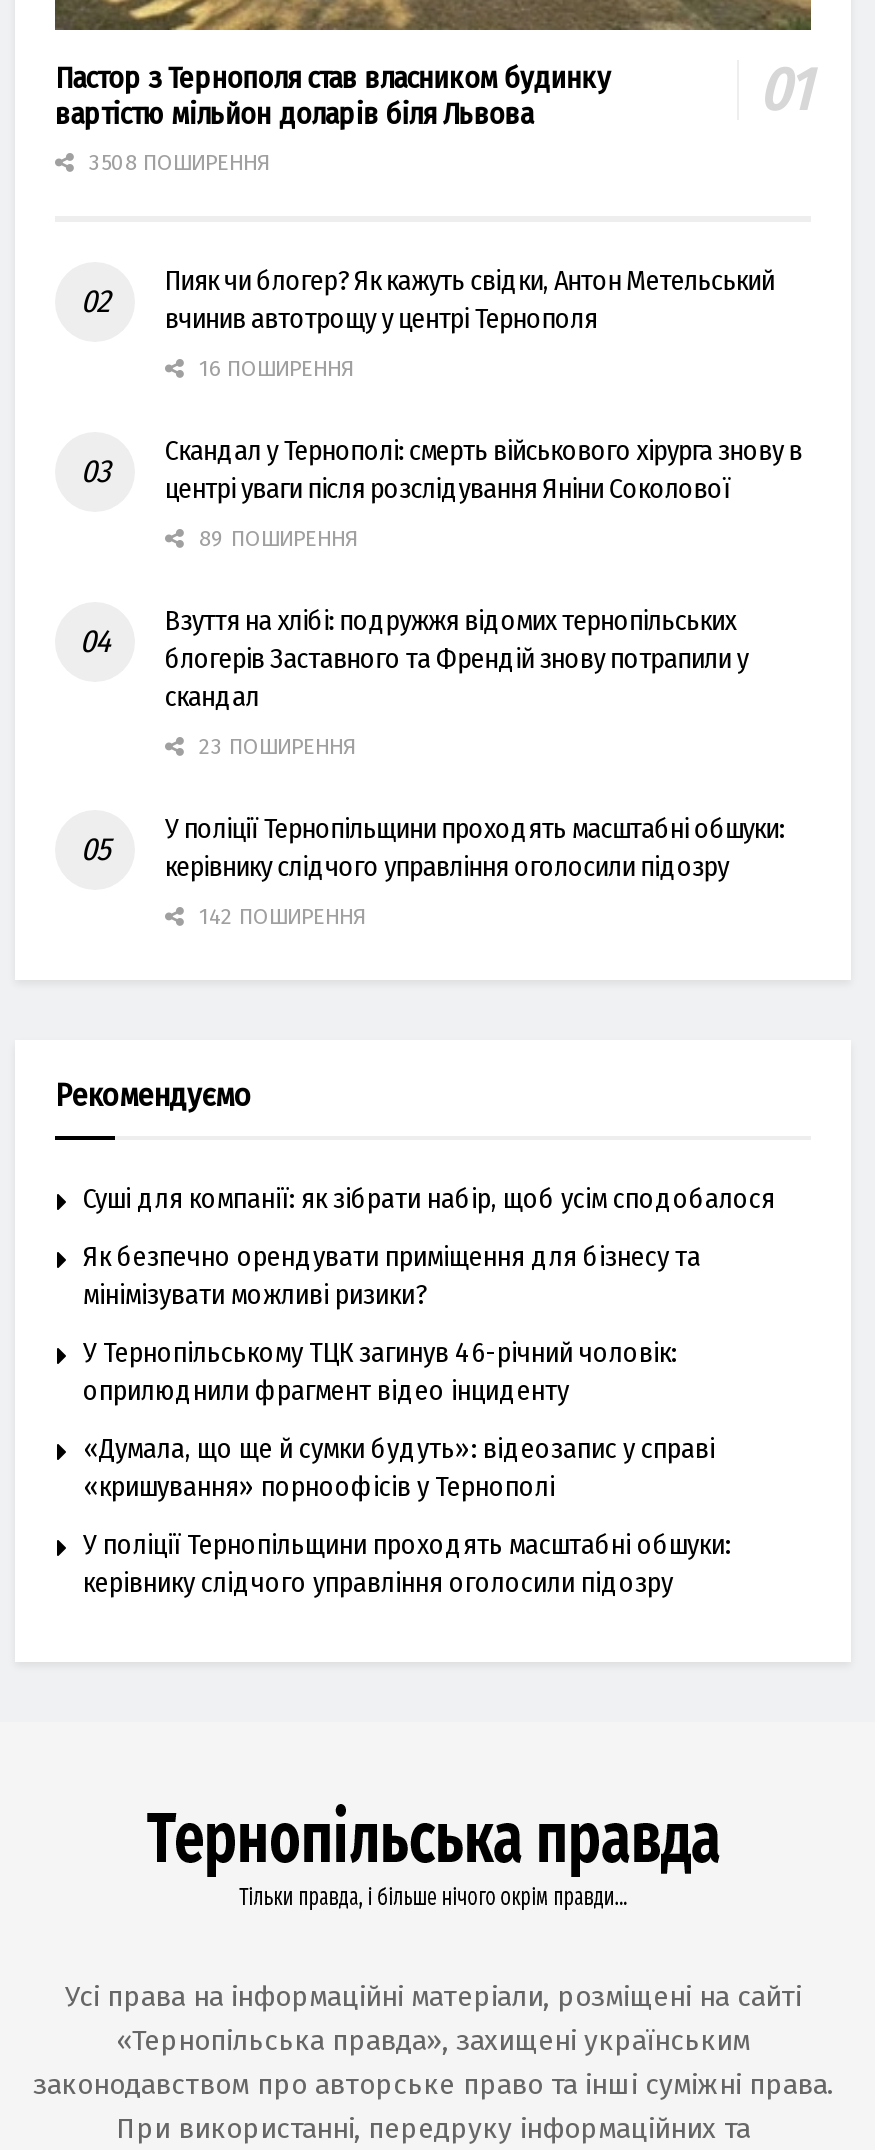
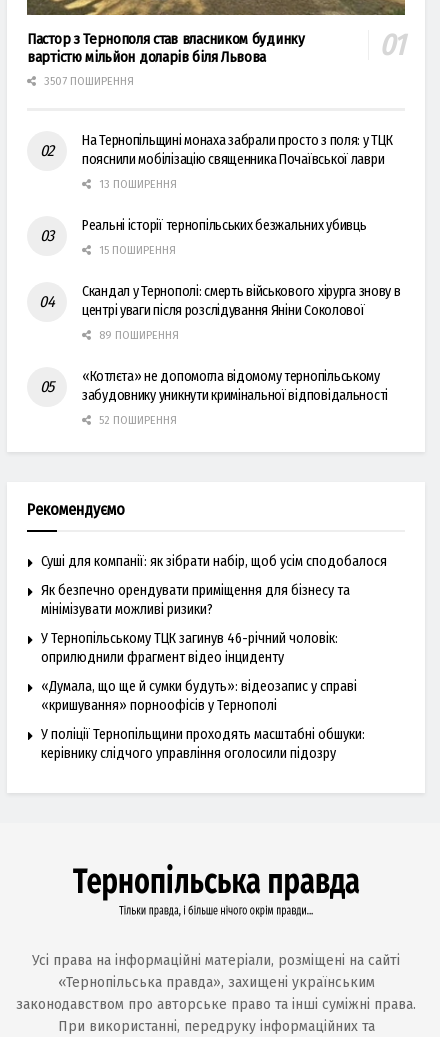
[83,149,271,175] 3508 ПОШИРЕННЯ -> [41,75,134,88] 3507 ПОШИРЕННЯ
[165,263,774,381] Пияк чи блогер? Як кажуть свідки, Антон Метельський | вчинив автотрощу у центрі Тернополя | 16 ПОШИРЕННЯ -> [82,132,392,257] На Тернопільщині монаха забрали просто з поля: у ТЦК | пояснили мобілізацію священника Почаївської лаври | 13 ПОШИРЕННЯ | Реальні історії тернопільських безжальних убивць | 15 ПОШИРЕННЯ
moved [165,433,802,551] -> [82,283,401,342]: Скандал у Тернополі: смерть військового хірурга знову в | центрі уваги після розслідування Яніни Соколової | 89 ПОШИРЕННЯ
[165,603,784,929] Взуття на хлібі: подружжя відомих тернопільських | блогерів Заставного та Френдій знову потрапили у | скандал | 23 ПОШИРЕННЯ | У поліції Тернопільщини проходять масштабні обшуки: | керівнику слідчого управління оголосили підозру | 142 ПОШИРЕННЯ -> [82,368,388,427] «Котлєта» не допомогла відомому тернопільському | забудовнику уникнути кримінальної відповідальності | 52 ПОШИРЕННЯ

